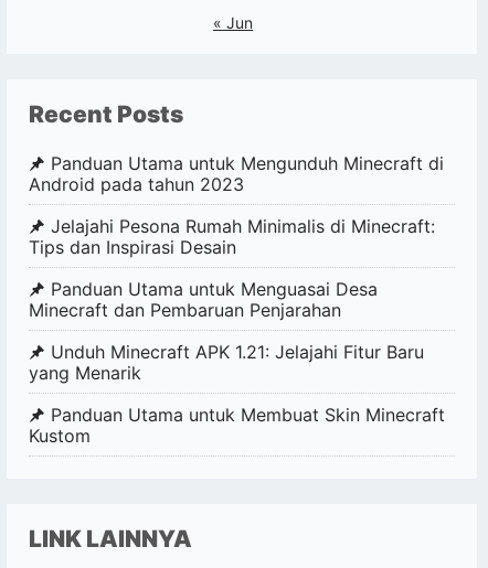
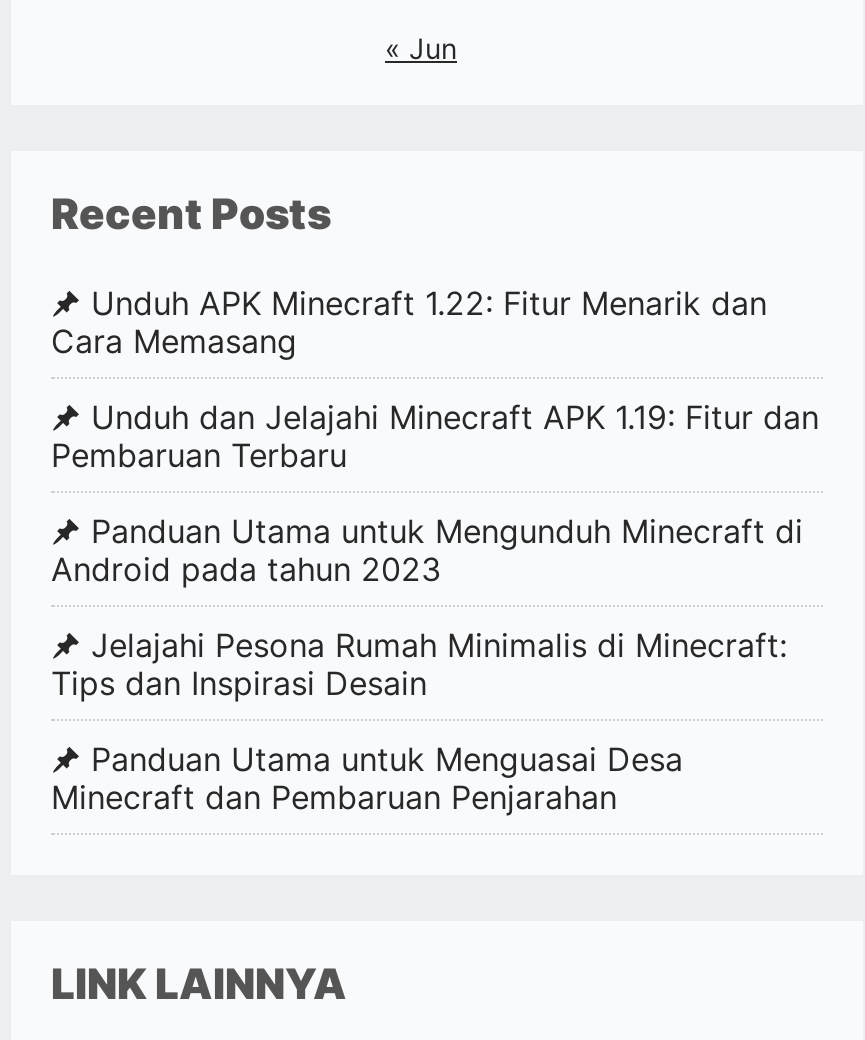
none -> [51,283,819,475] Unduh APK Minecraft 1.22: Fitur Menarik dan | Cara Memasang | Unduh dan Jelajahi Minecraft APK 1.19: Fitur dan | Pembaruan Terbaru
moved [29,152,444,321] -> [51,511,803,817]: Panduan Utama untuk Mengunduh Minecraft di | Android pada tahun 2023 | Jelajahi Pesona Rumah Minimalis di Minecraft: | Tips dan Inspirasi Desain | Panduan Utama untuk Menguasai Desa | Minecraft dan Pembaruan Penjarahan
[29,341,445,447] Unduh Minecraft APK 1.21: Jelajahi Fitur Baru | yang Menarik | Panduan Utama untuk Membuat Skin Minecraft | Kustom -> none

